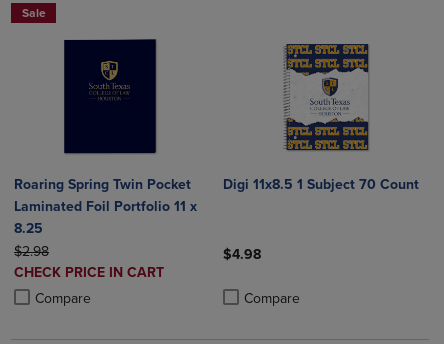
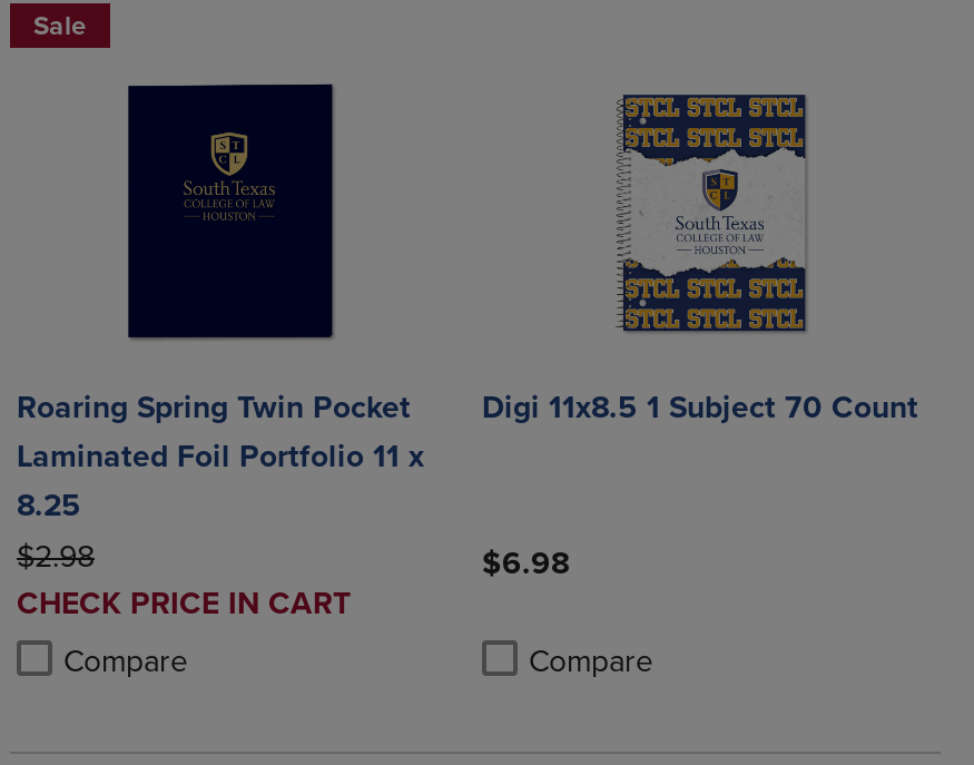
[223,246,261,263] $4.98 -> [482,545,569,582] $6.98

